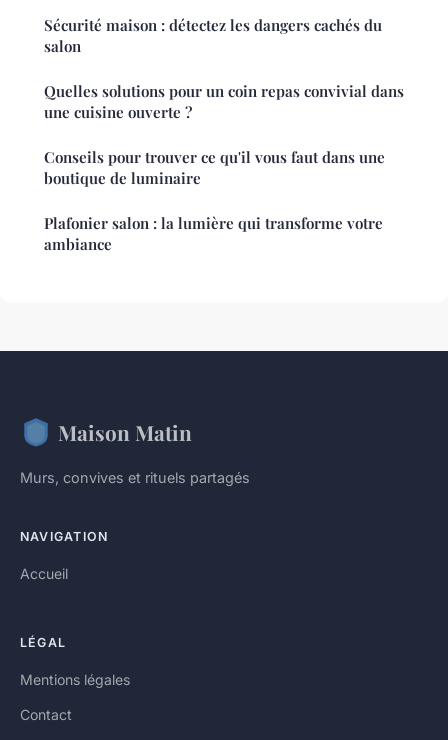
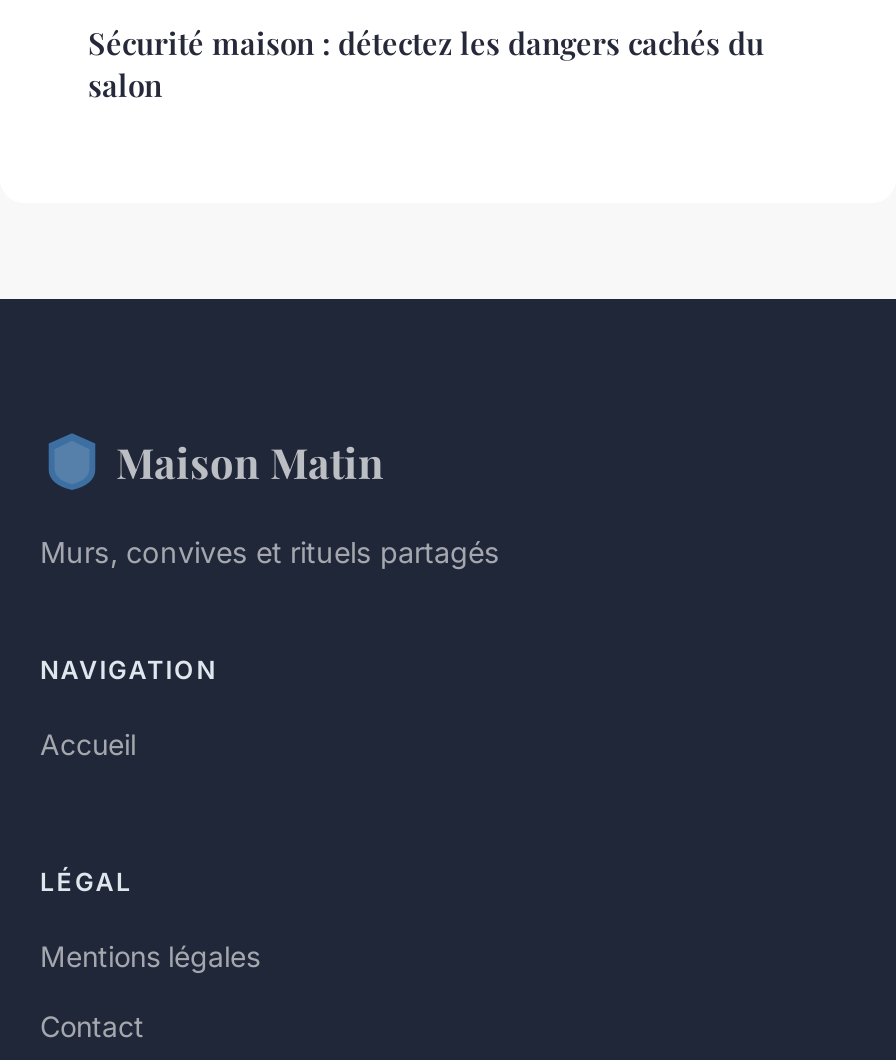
[44,81,404,254] Quelles solutions pour un coin repas convivial dans | une cuisine ouverte ? | Conseils pour trouver ce qu'il vous faut dans une | boutique de luminaire | Plafonier salon : la lumière qui transforme votre | ambiance -> none

